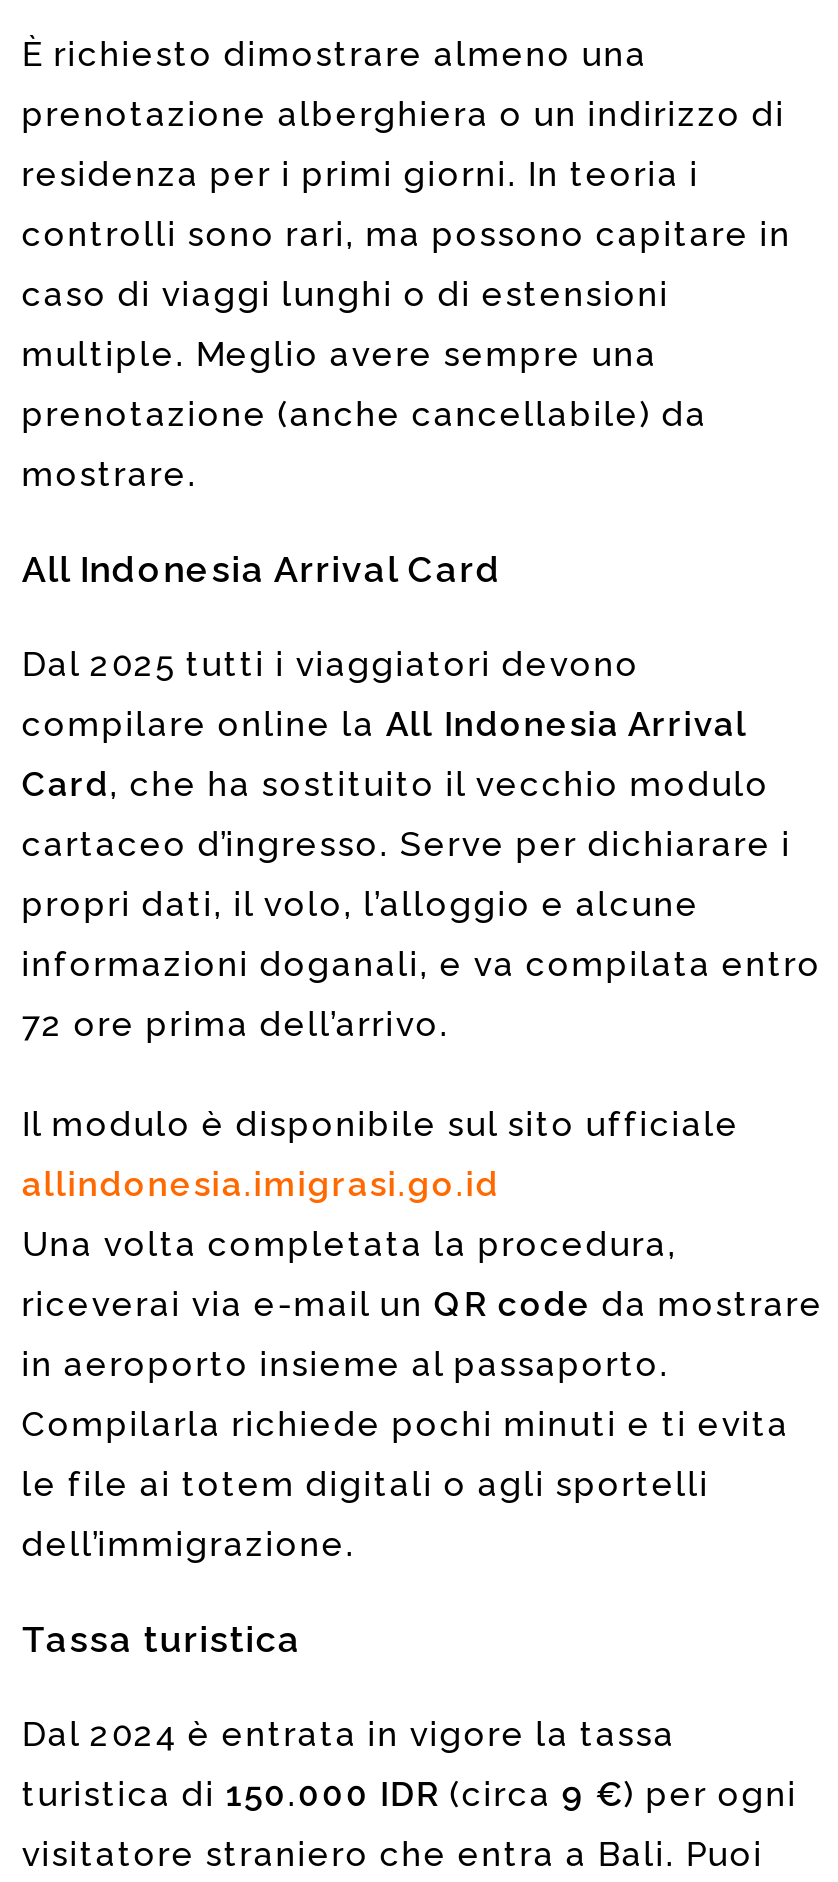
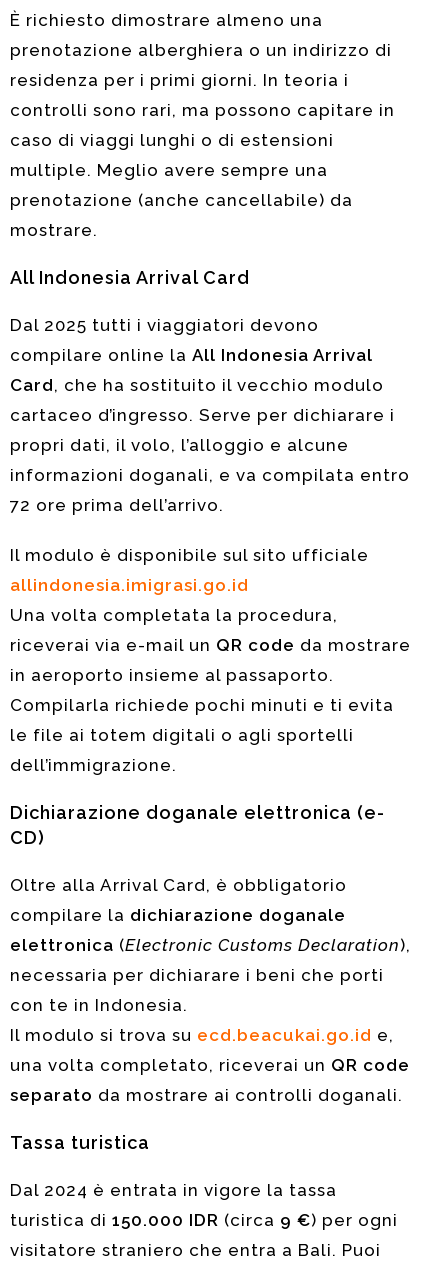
none -> [10,802,411,1105] Dichiarazione doganale elettronica (e- | CD) | Oltre alla Arrival Card, è obbligatorio | compilare la dichiarazione doganale | elettronica (Electronic Customs Declaration), | necessaria per dichiarare i beni che porti | con te in Indonesia. | Il modulo si trova su ecd.beacukai.go.id e, | una volta completato, riceverai un QR code | separato da mostrare ai controlli doganali.

